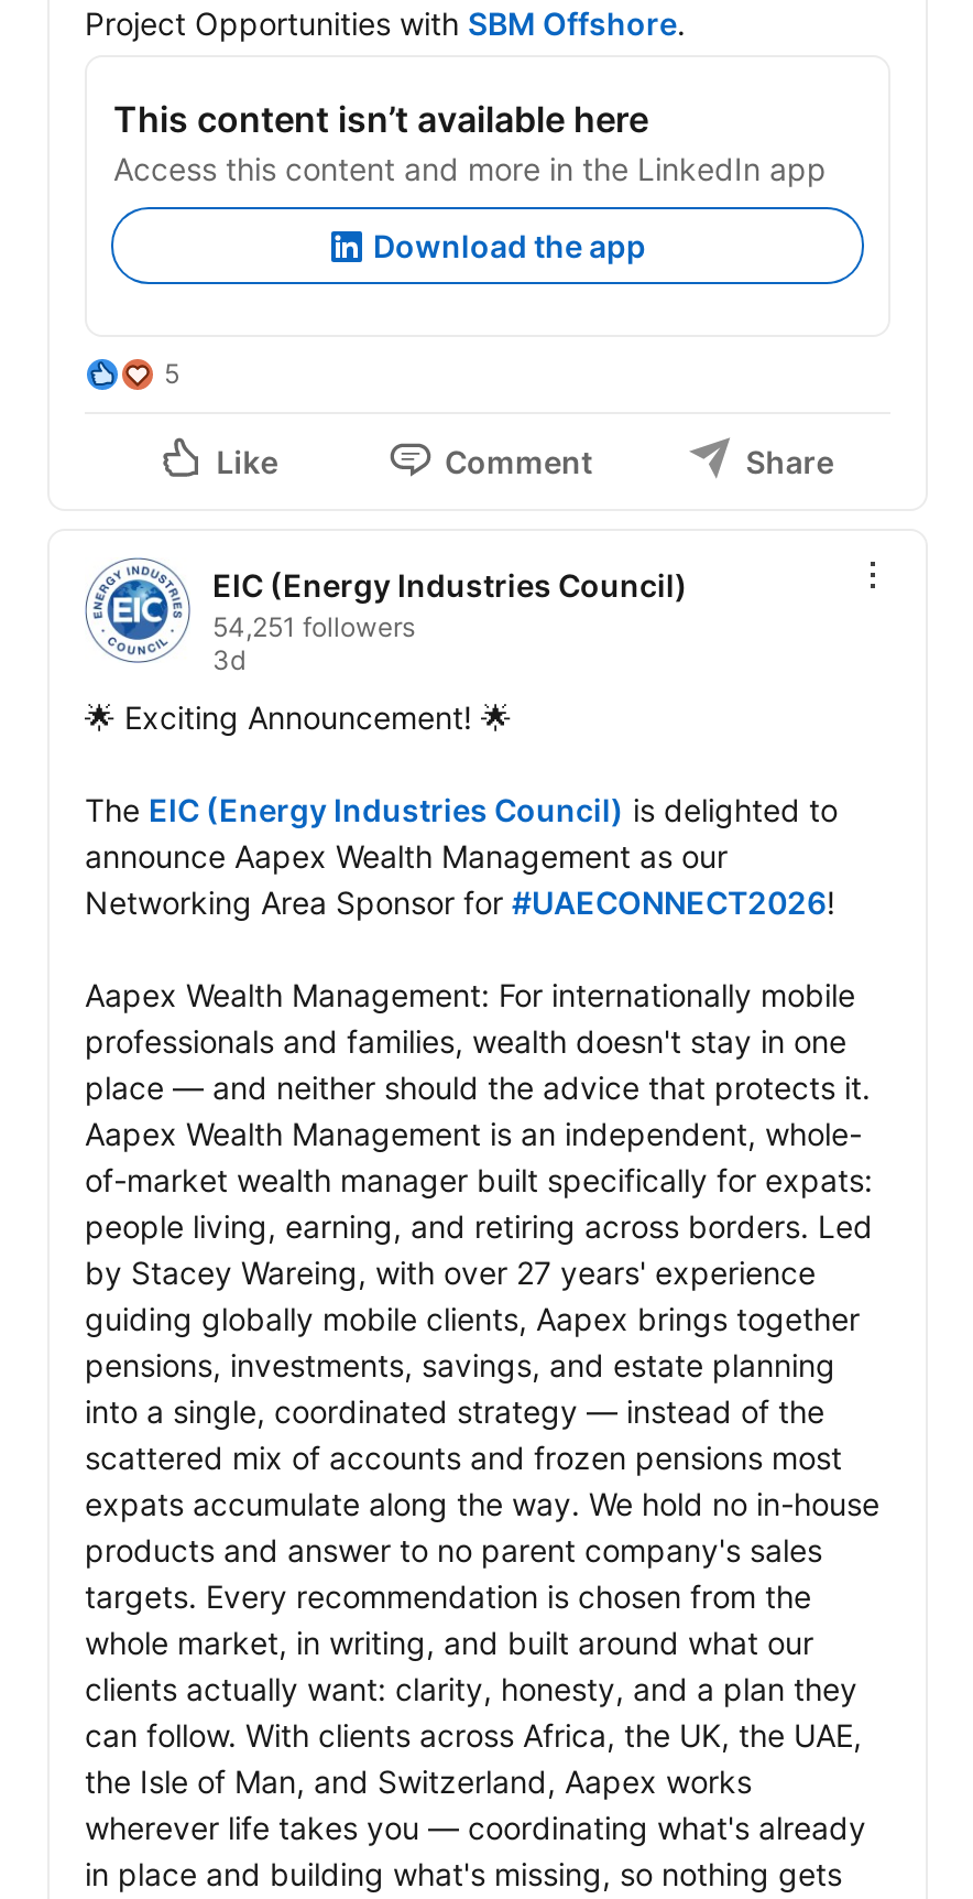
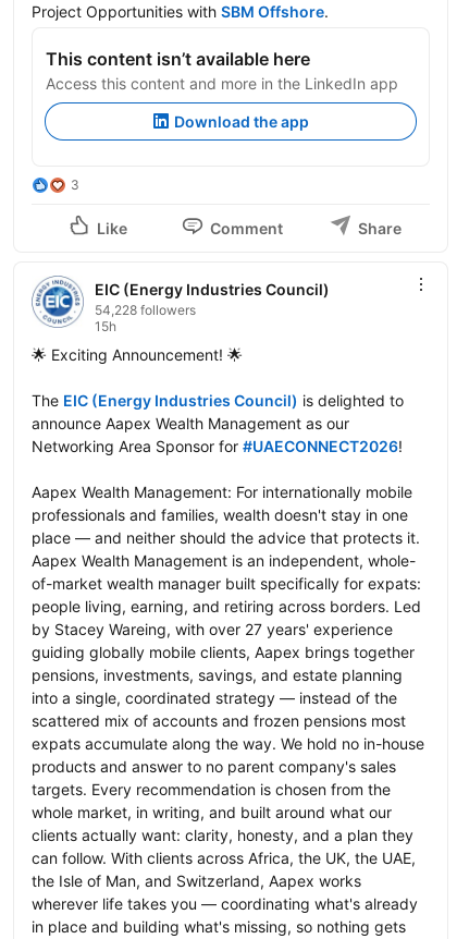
[164,357,179,390] 5 -> [71,176,79,193] 3
[212,610,415,676] 54,251 followers | 3d -> [95,302,196,334] 54,228 followers | 15h

